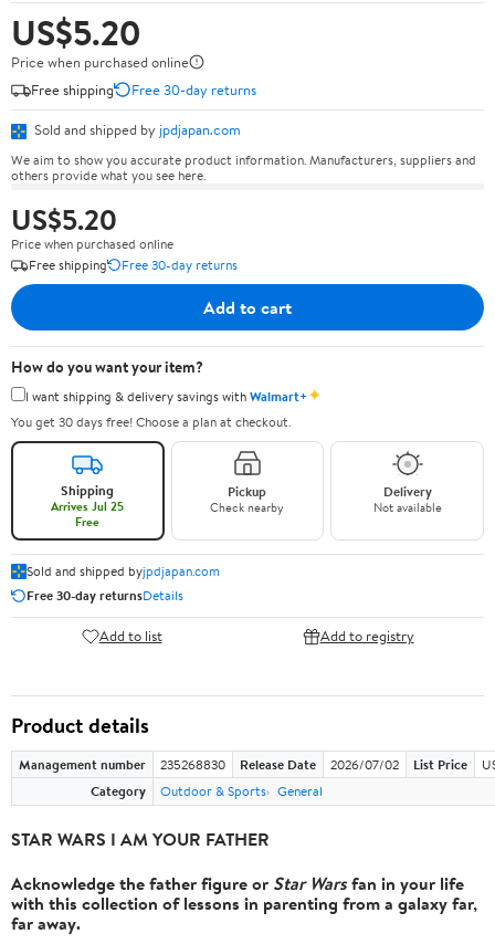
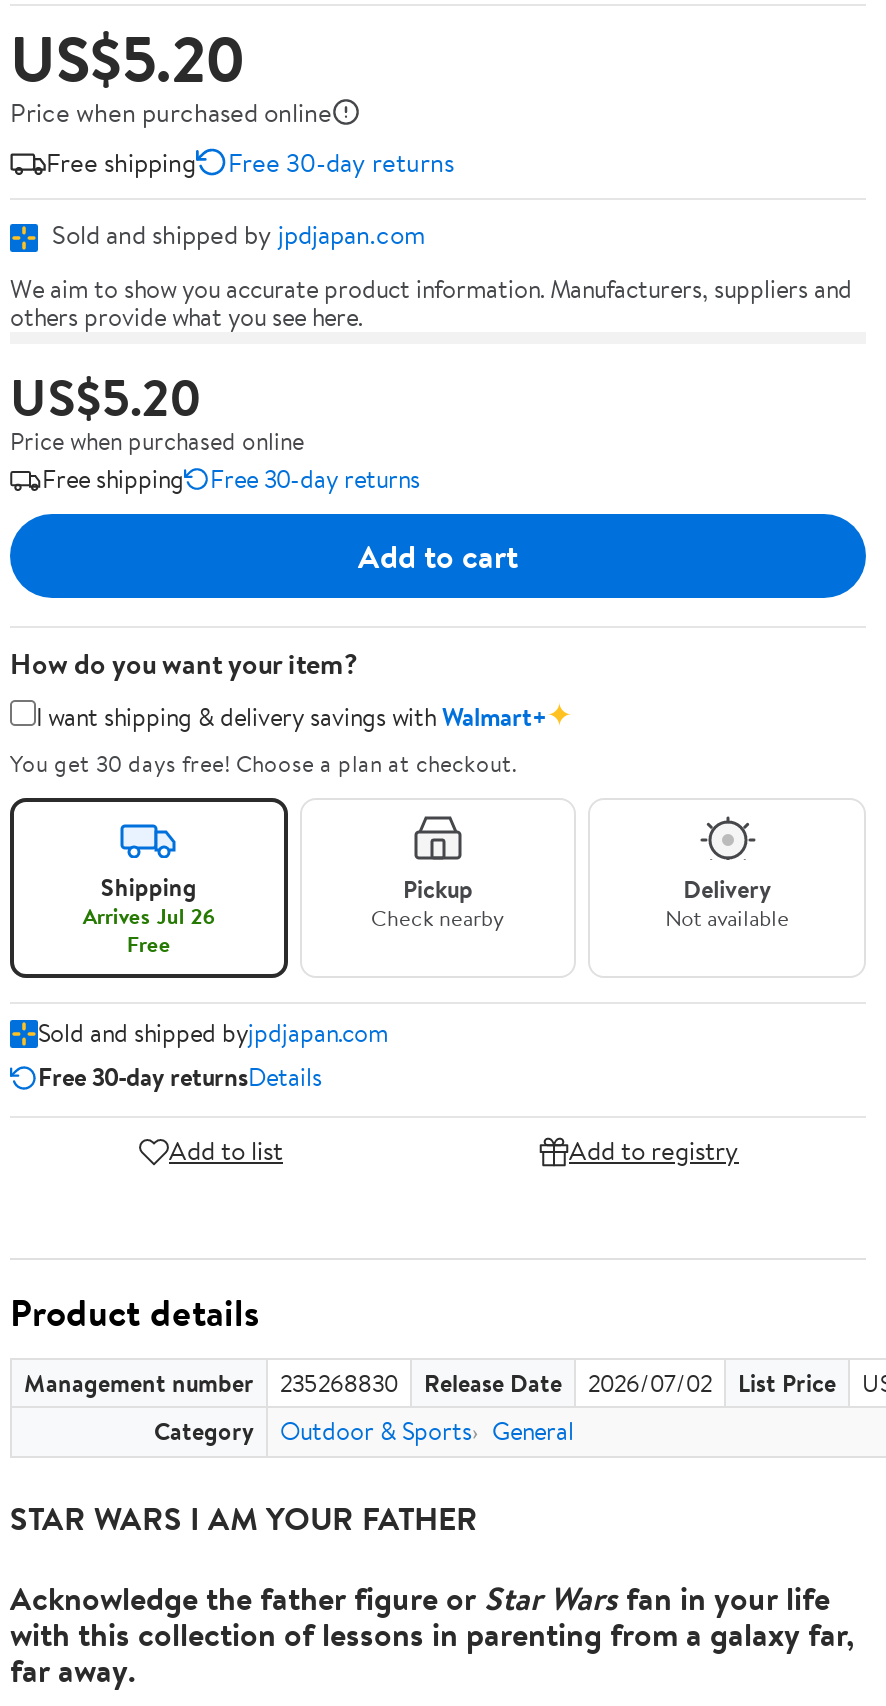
[51,497,124,515] Arrives Jul 25 -> [83,900,215,932] Arrives Jul 26

